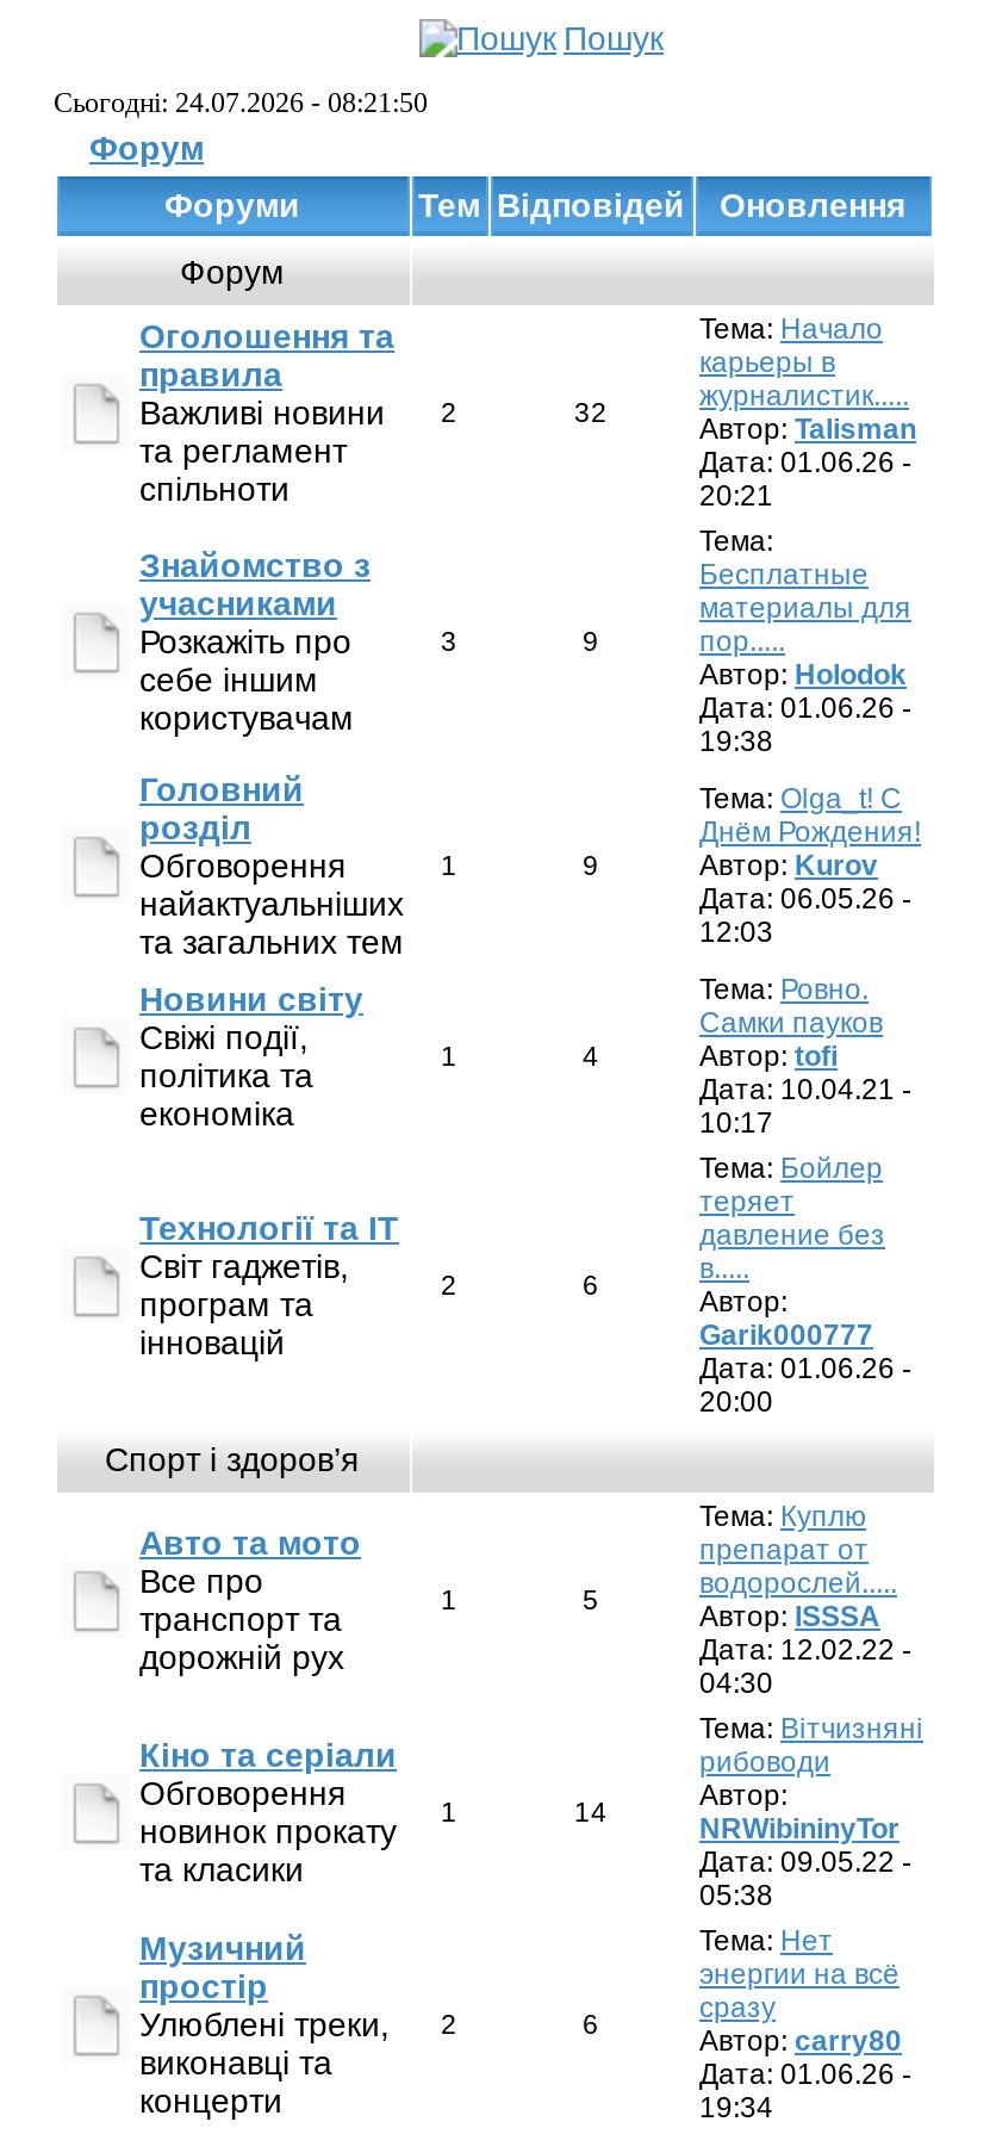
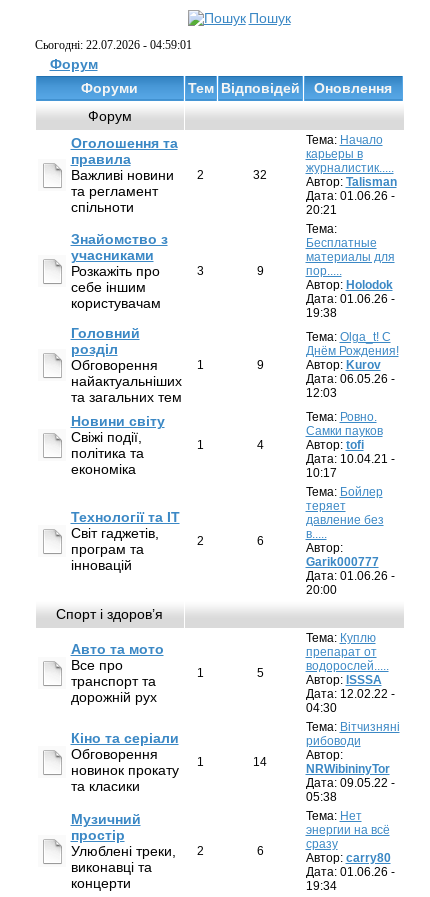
[54,86,428,120] Сьогодні: 24.07.2026 - 08:21:50 -> [34,38,191,52] Сьогодні: 22.07.2026 - 04:59:01

